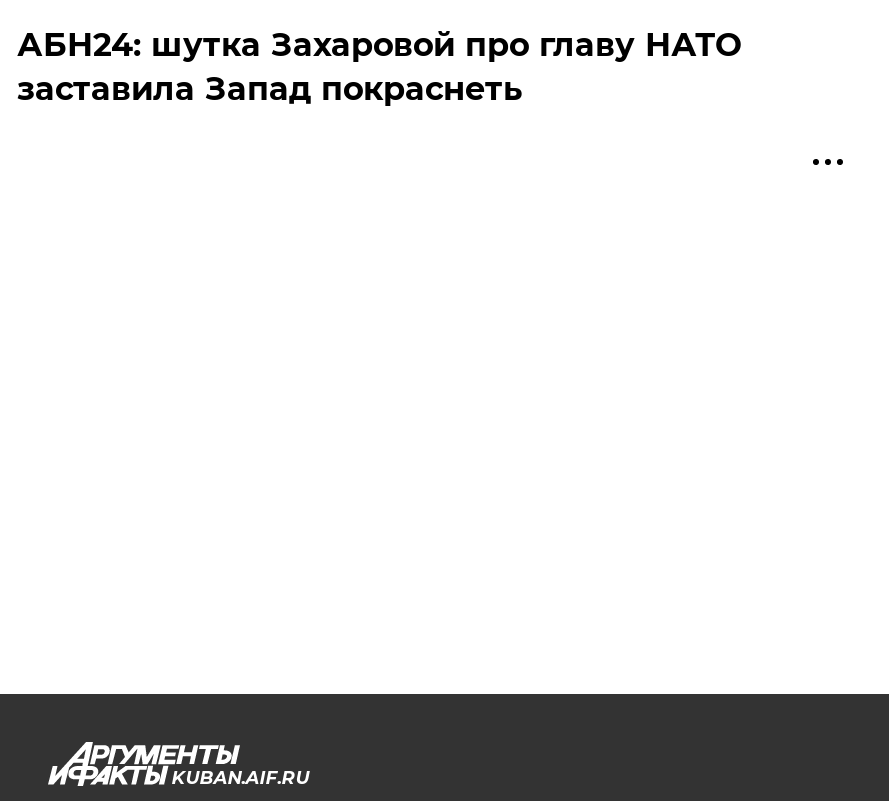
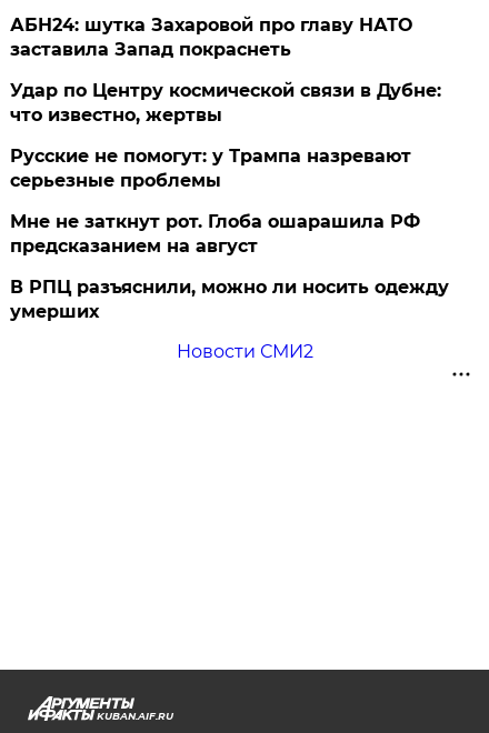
none -> [10,80,449,362] Удар по Центру космической связи в Дубне: | что известно, жертвы | Русские не помогут: у Трампа назревают | серьезные проблемы | Мне не заткнут рот. Глоба ошарашила РФ | предсказанием на август | В РПЦ разъяснили, можно ли носить одежду | умерших | Новости СМИ2

